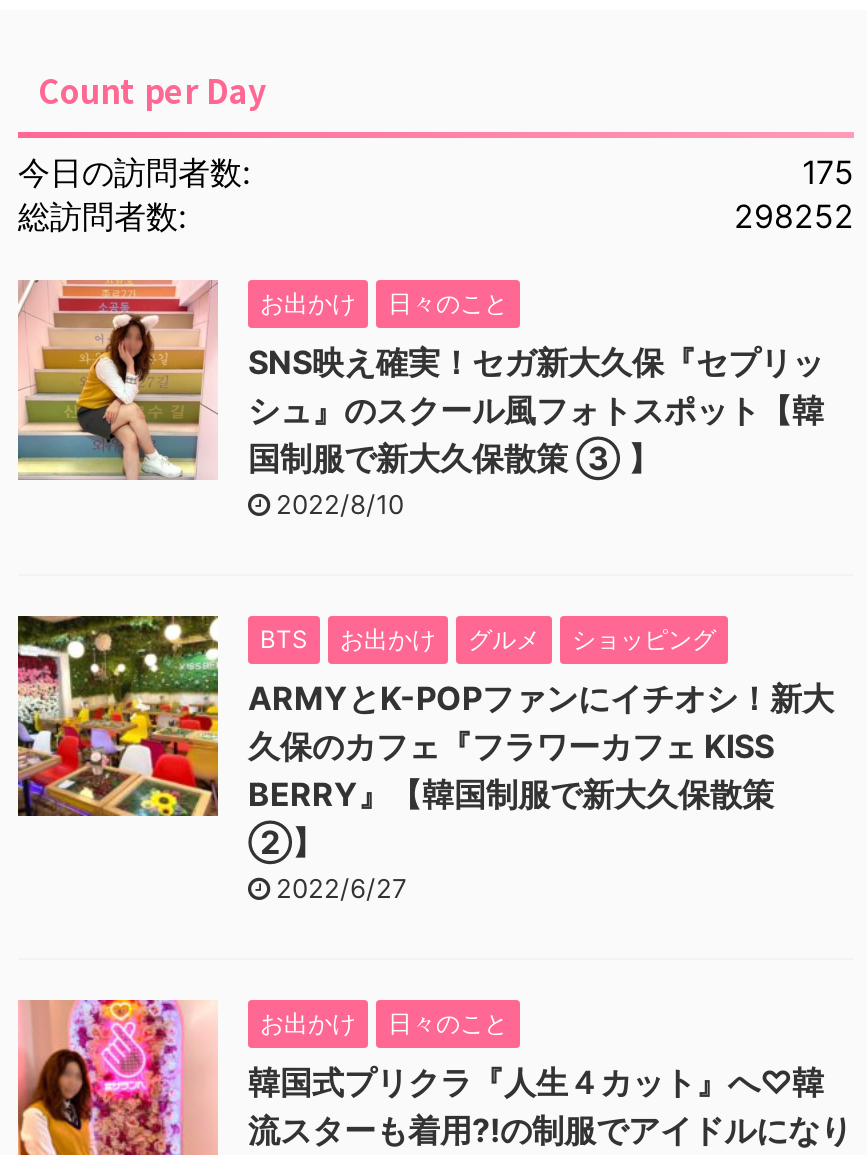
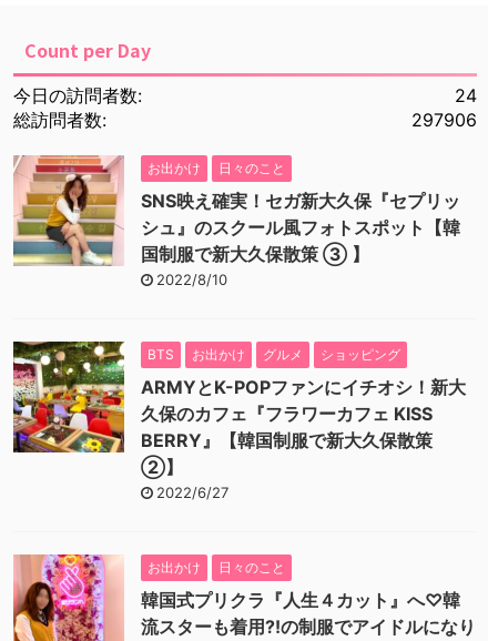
[802,151,854,191] 175 -> [455,84,477,106] 24
[734,195,854,235] 298252 -> [411,109,477,131] 297906

